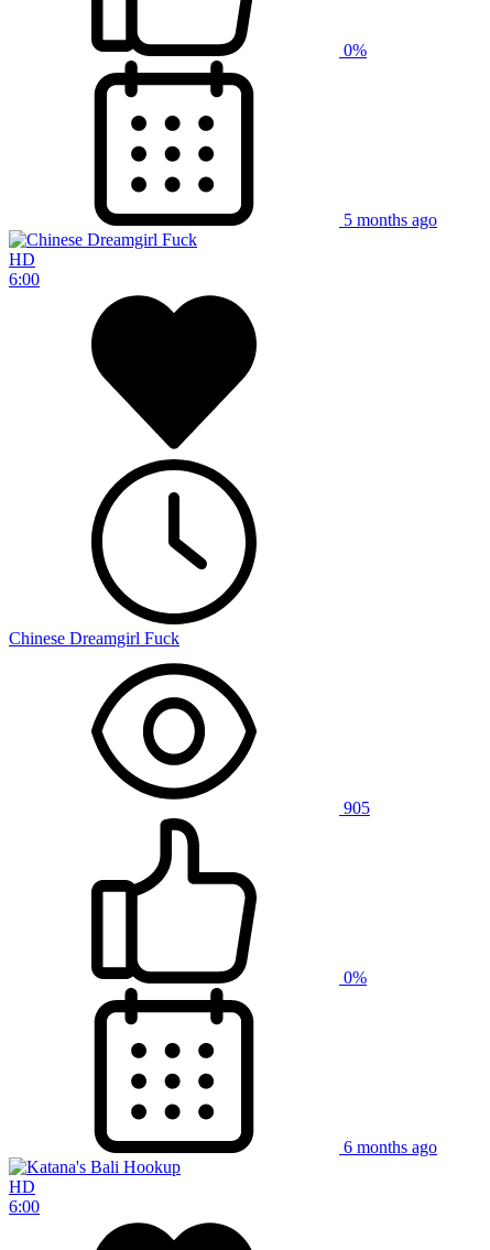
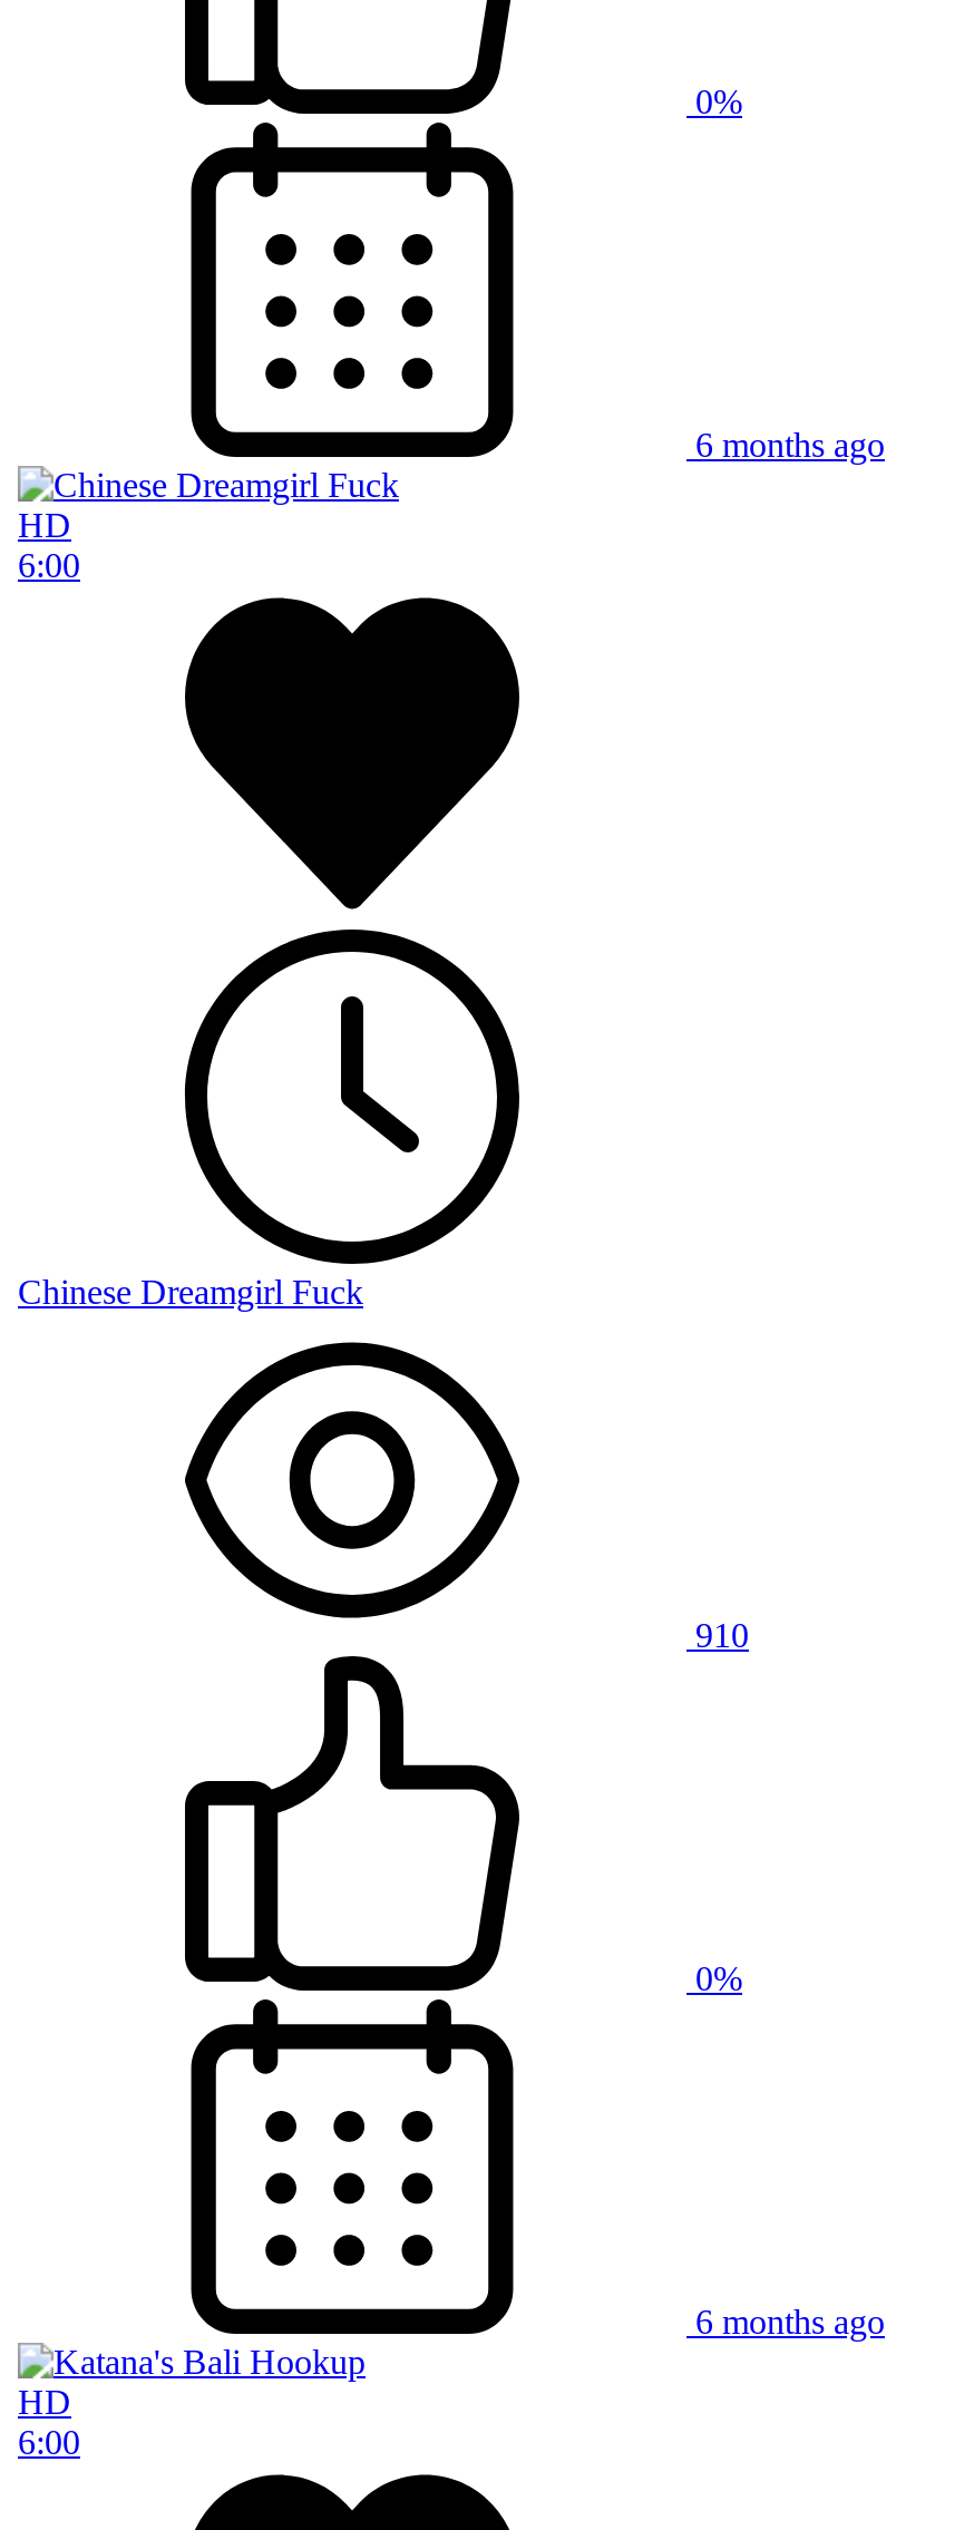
[339,210,437,229] 5 months ago -> [686,425,885,463] 6 months ago
[339,798,370,817] 905 -> [686,1615,749,1653] 910

